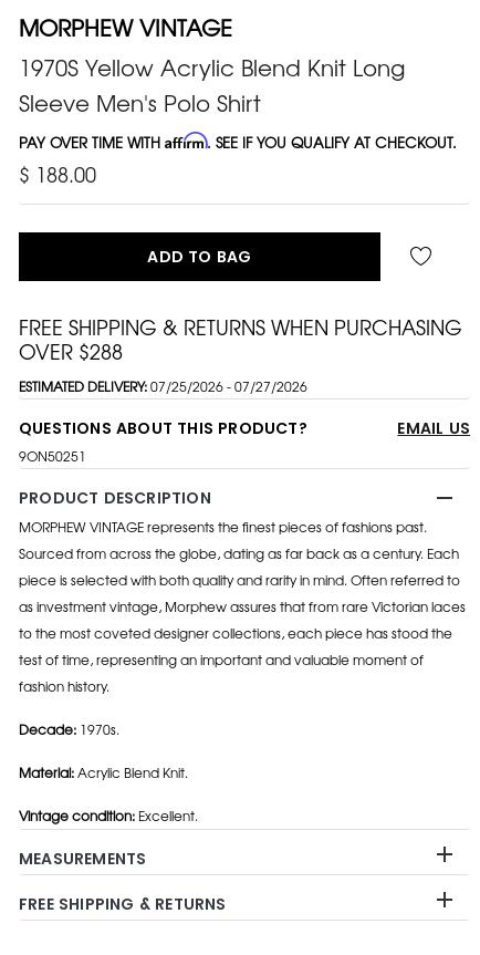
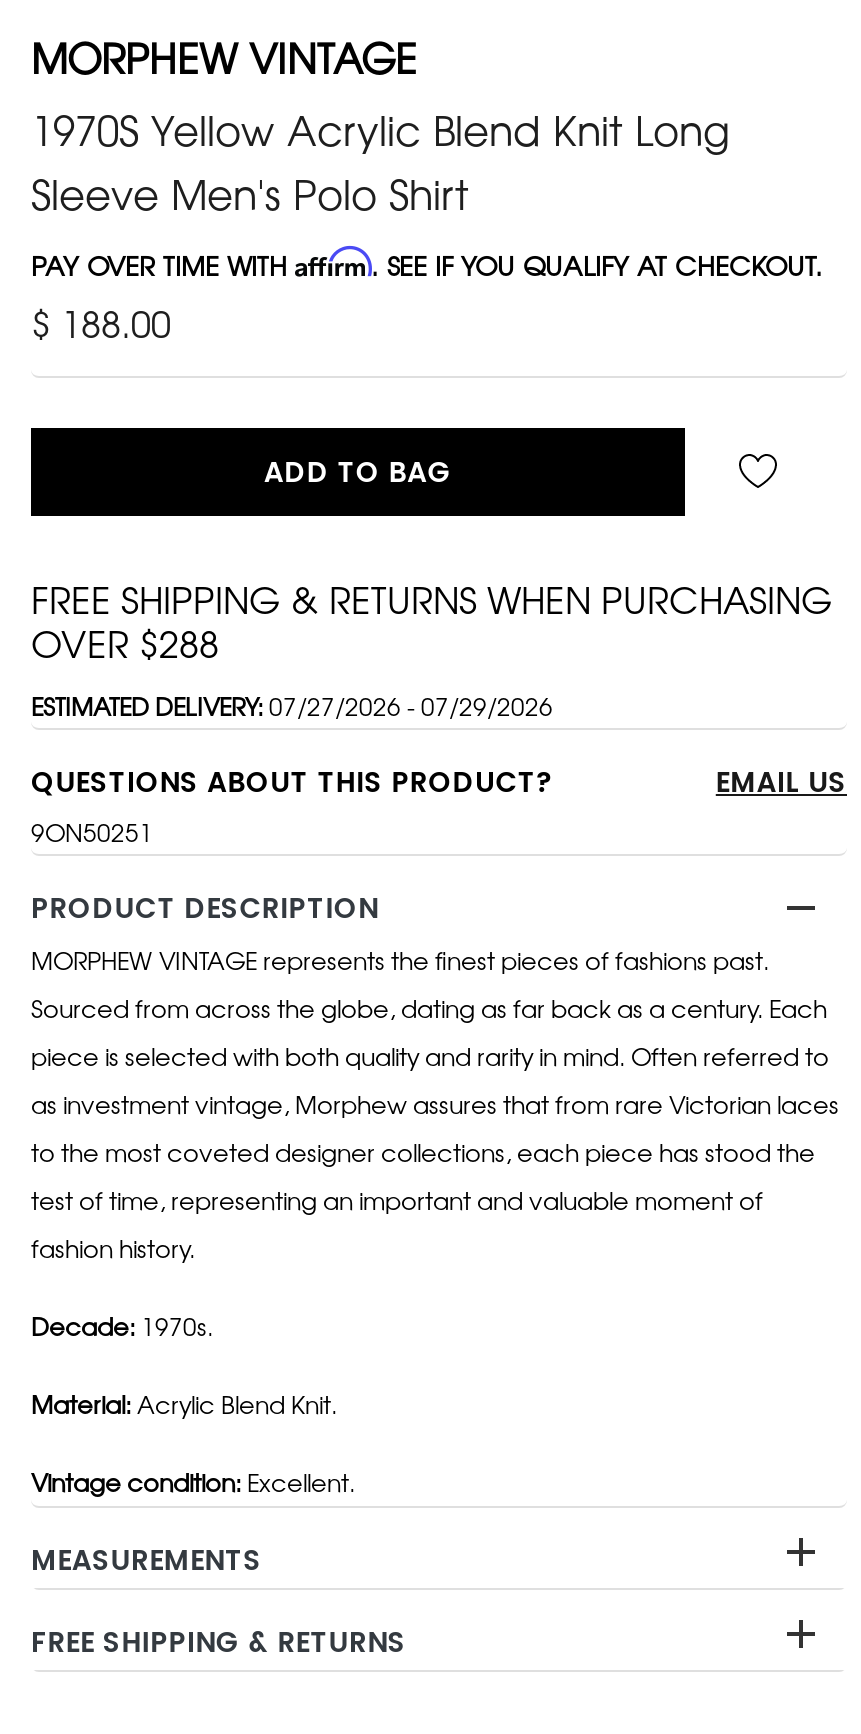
[19,376,307,396] ESTIMATED DELIVERY: 07/25/2026 - 07/27/2026 -> [31,688,553,724] ESTIMATED DELIVERY: 07/27/2026 - 07/29/2026

